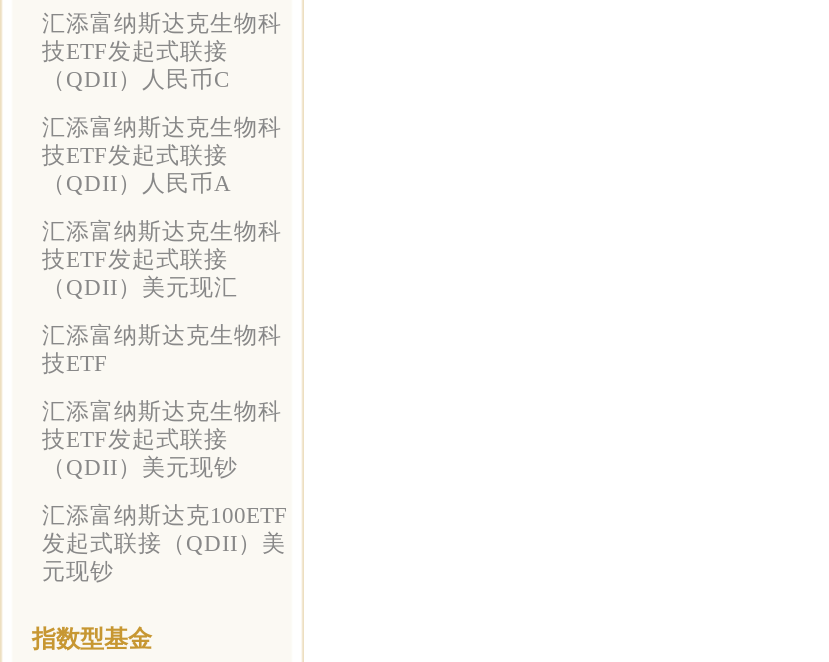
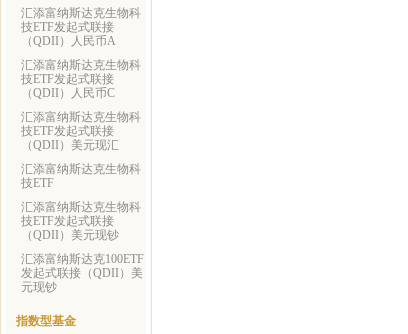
moved [42,67,230,91] -> [21,87,115,99]: （QDII）人民币C
moved [42,171,232,195] -> [21,35,116,47]: （QDII）人民币A

